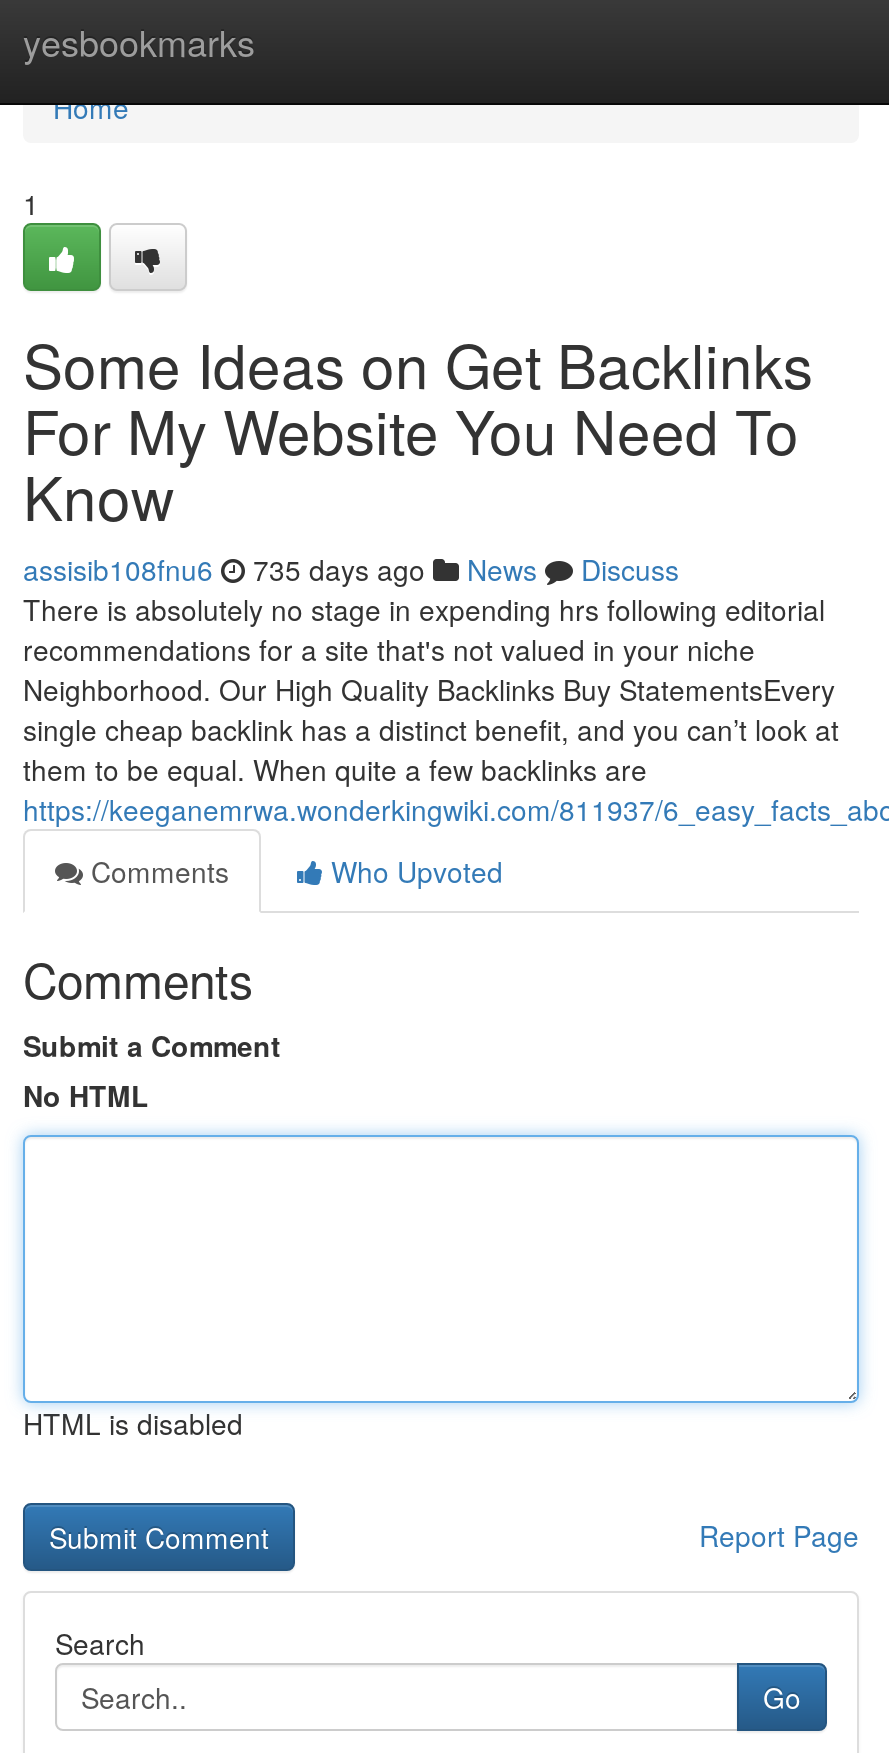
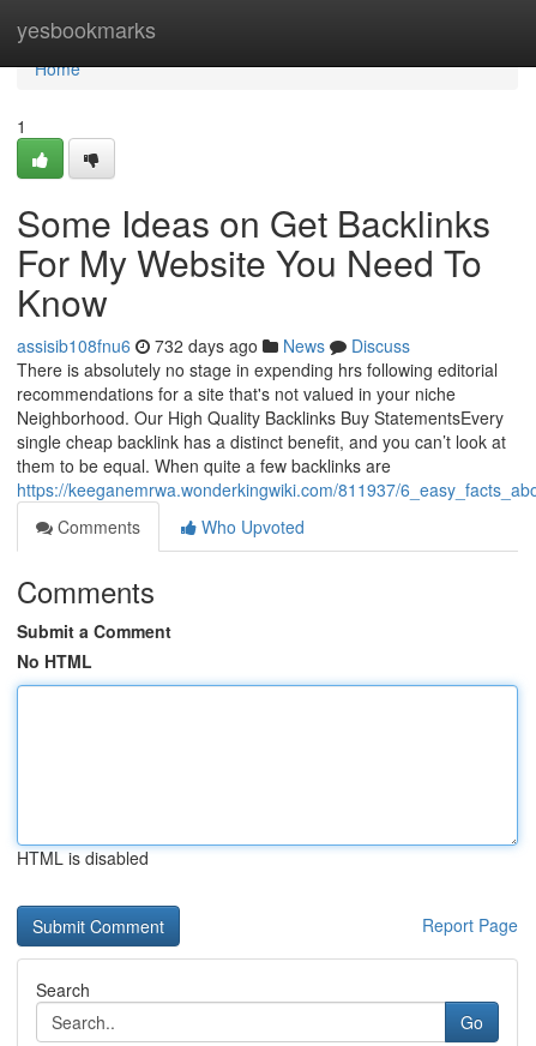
[23,549,679,589] assisib108fnu6 735 days ago News Discuss -> [17,333,410,357] assisib108fnu6 732 days ago News Discuss

